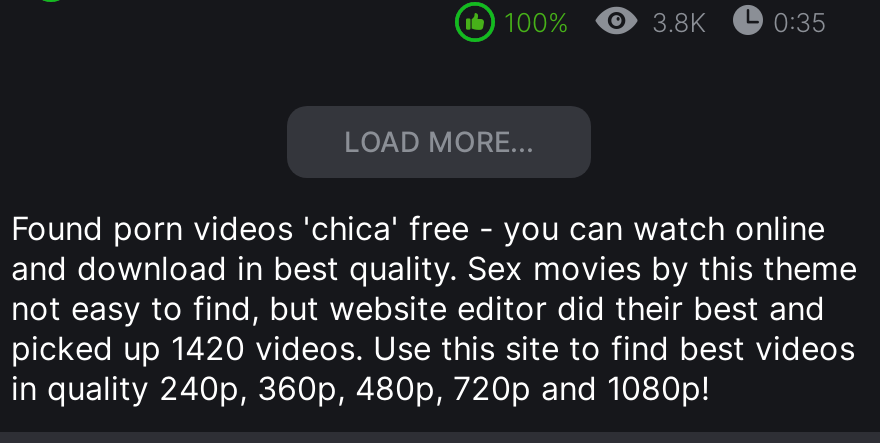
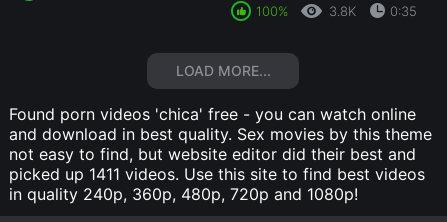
[11,328,855,368] picked up 1420 videos. Use this site to find best videos -> [9,164,425,184] picked up 1411 videos. Use this site to find best videos

